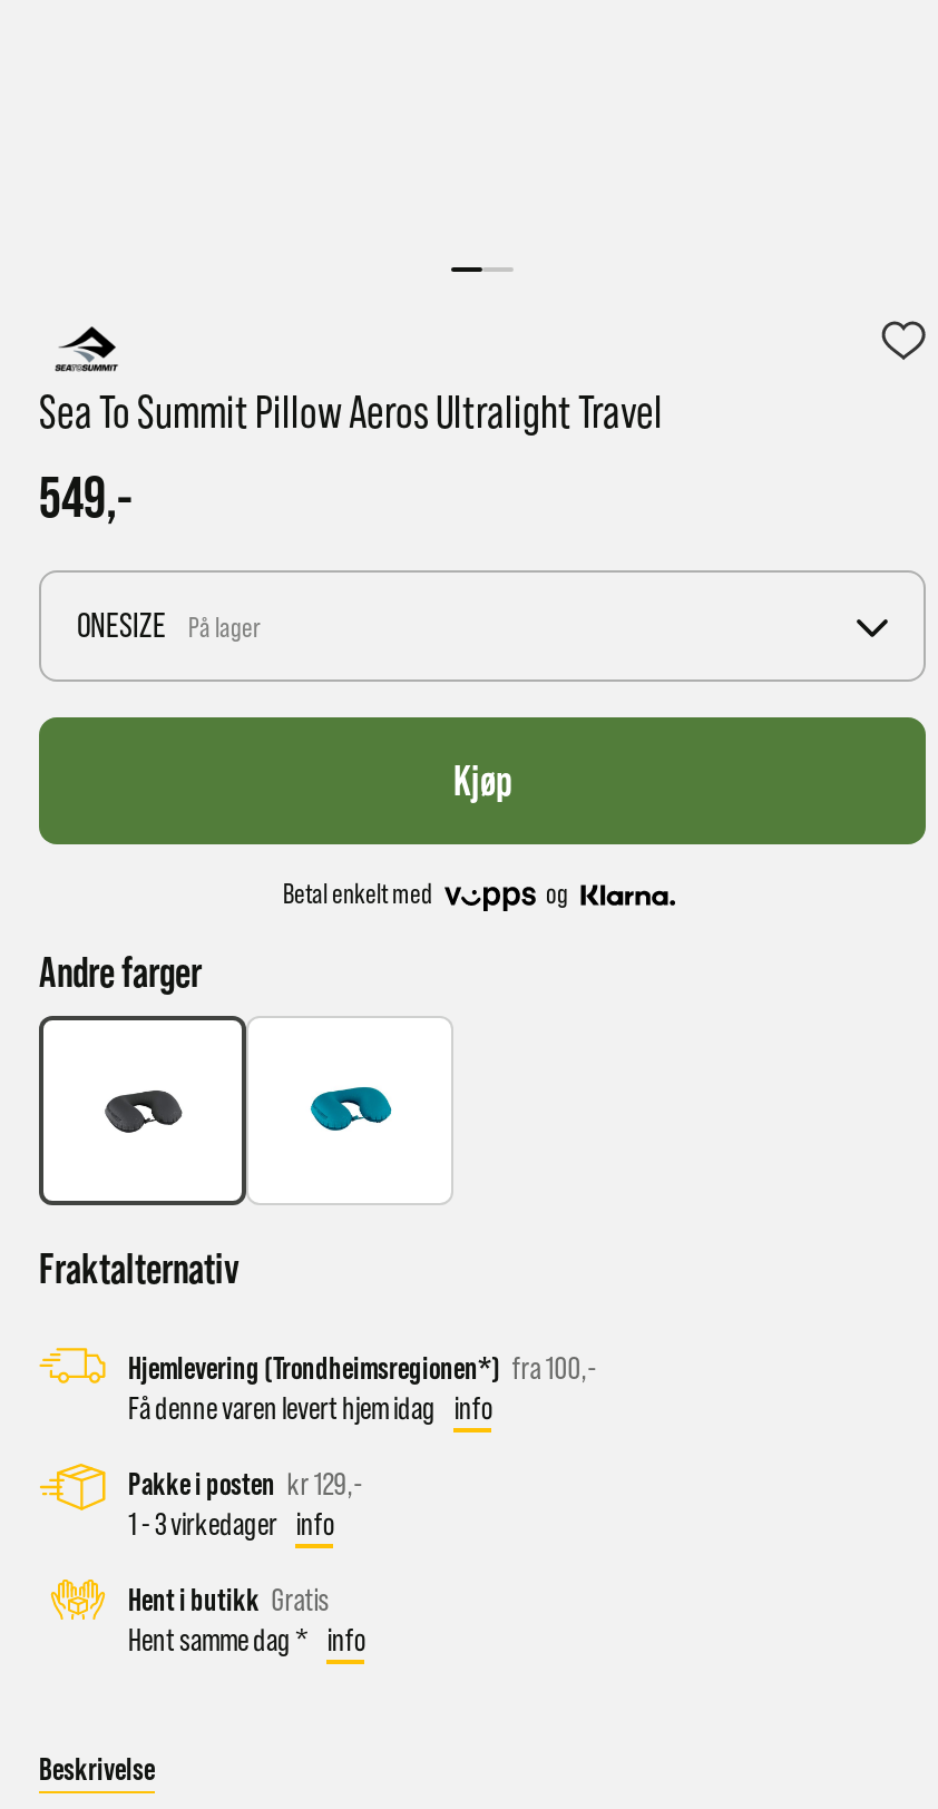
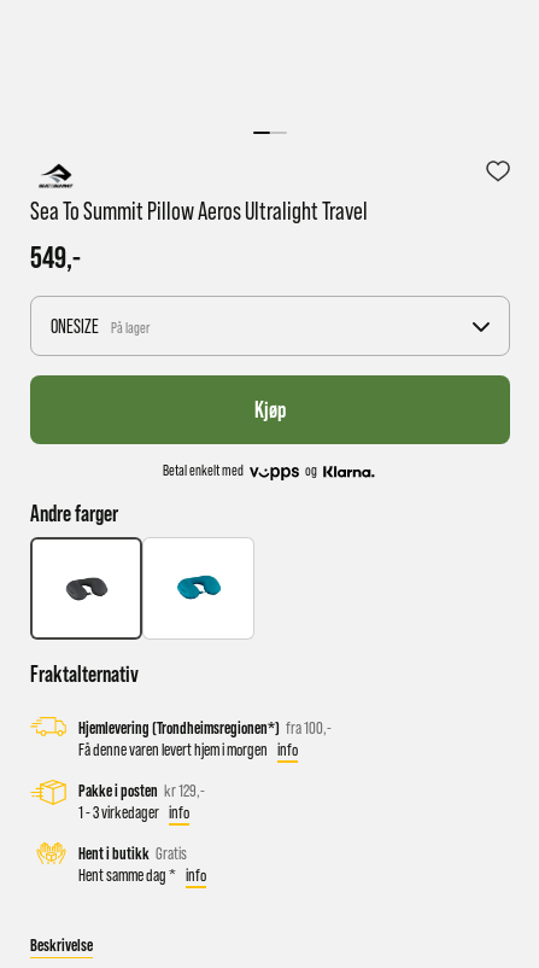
[128,1390,492,1425] Få denne varen levert hjem idag info -> [78,740,298,759] Få denne varen levert hjem i morgen info

